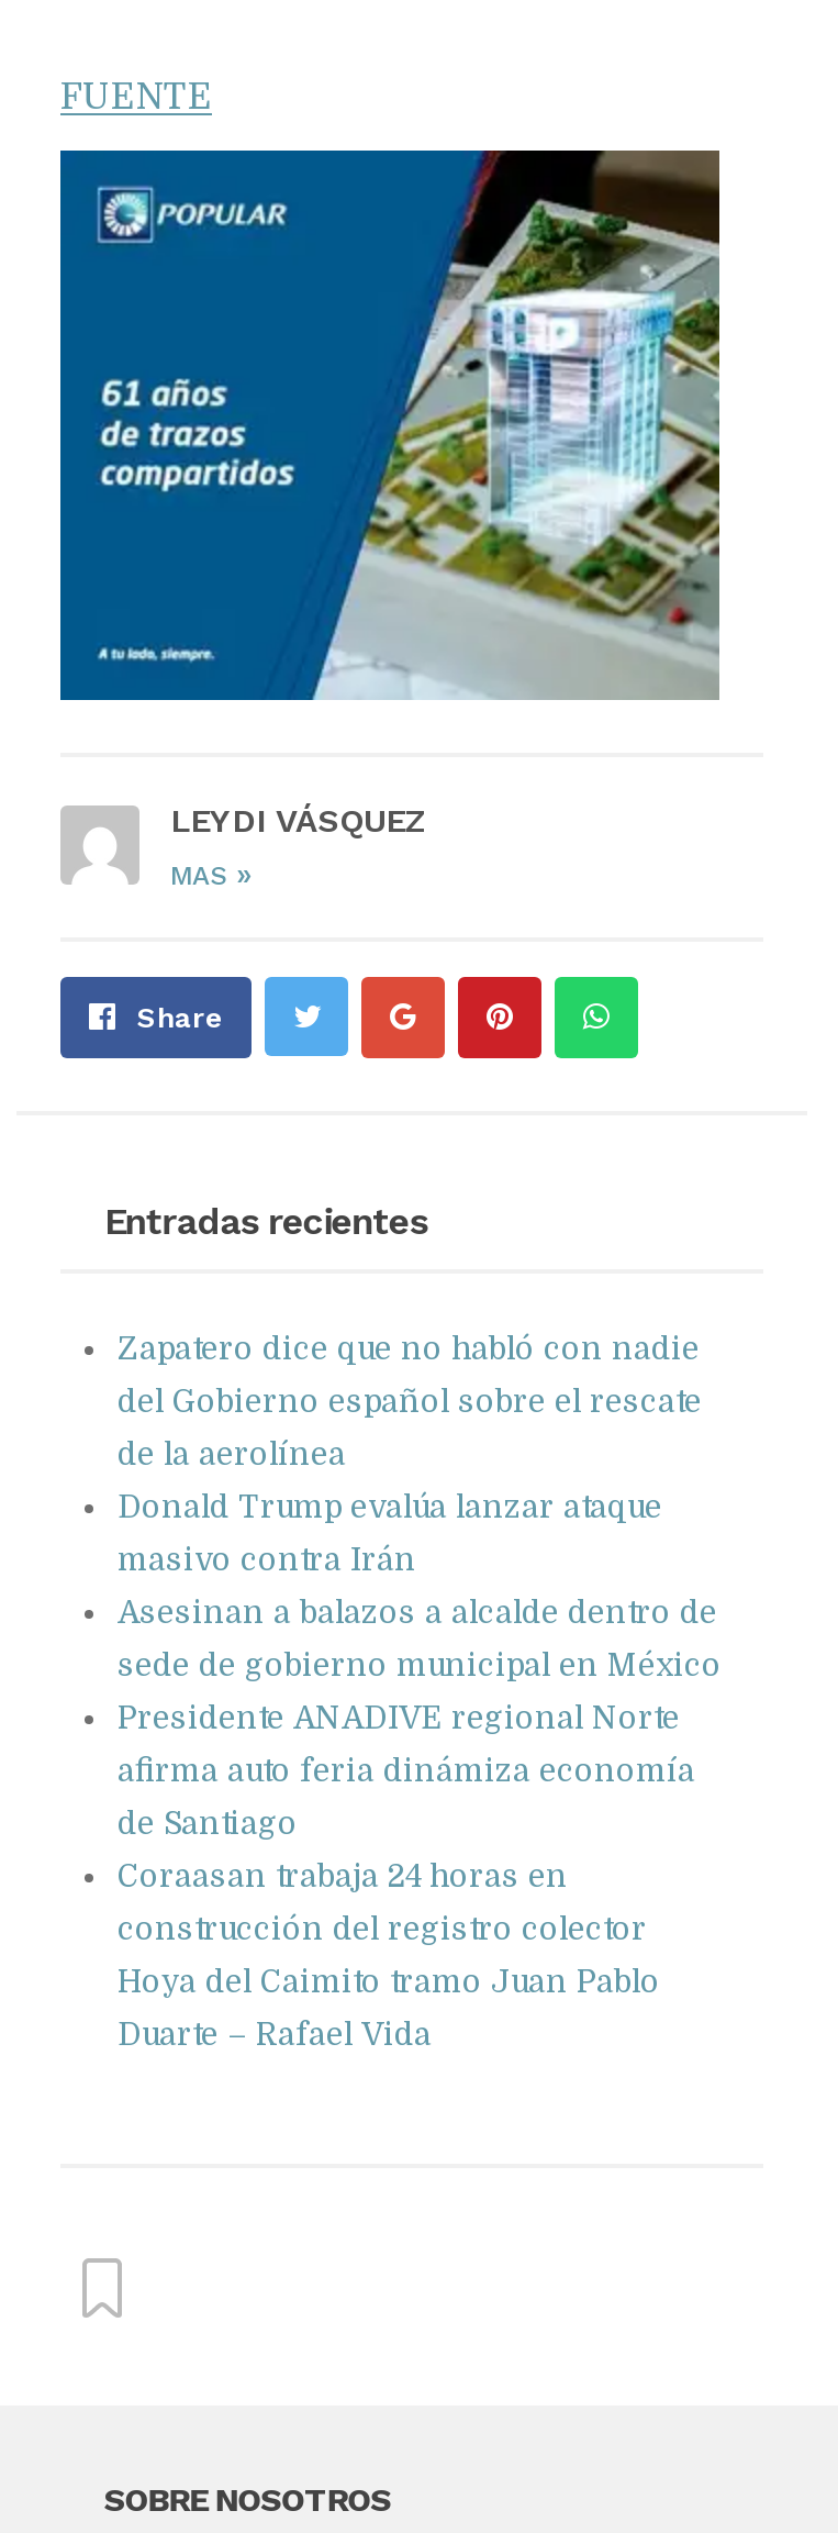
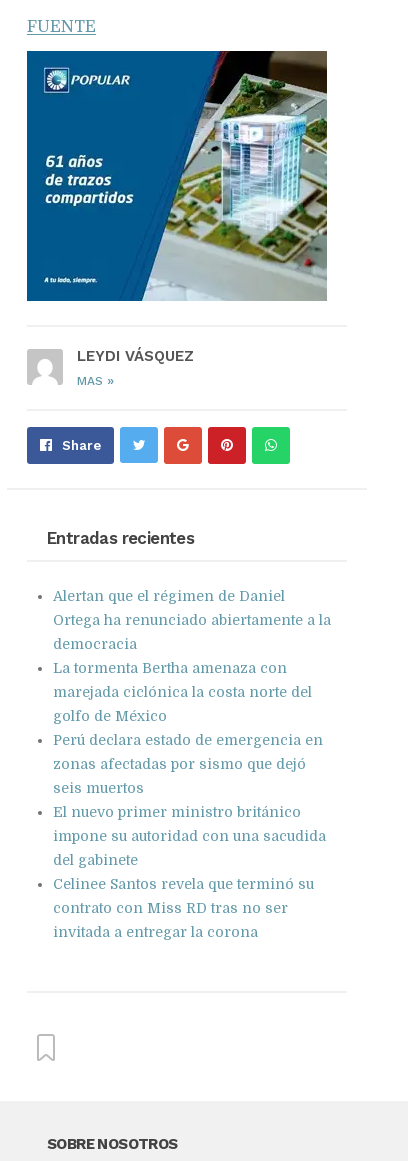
[118,1330,722,2051] Zapatero dice que no habló con nadie | del Gobierno español sobre el rescate | de la aerolínea | Donald Trump evalúa lanzar ataque | masivo contra Irán | Asesinan a balazos a alcalde dentro de | sede de gobierno municipal en México | Presidente ANADIVE regional Norte | afirma auto feria dinámiza economía | de Santiago | Coraasan trabaja 24 horas en | construcción del registro colector | Hoya del Caimito tramo Juan Pablo | Duarte – Rafael Vida -> [53,587,331,939] Alertan que el régimen de Daniel | Ortega ha renunciado abiertamente a la | democracia | La tormenta Bertha amenaza con | marejada ciclónica la costa norte del | golfo de México | Perú declara estado de emergencia en | zonas afectadas por sismo que dejó | seis muertos | El nuevo primer ministro británico | impone su autoridad con una sacudida | del gabinete | Celinee Santos revela que terminó su | contrato con Miss RD tras no ser | invitada a entregar la corona

